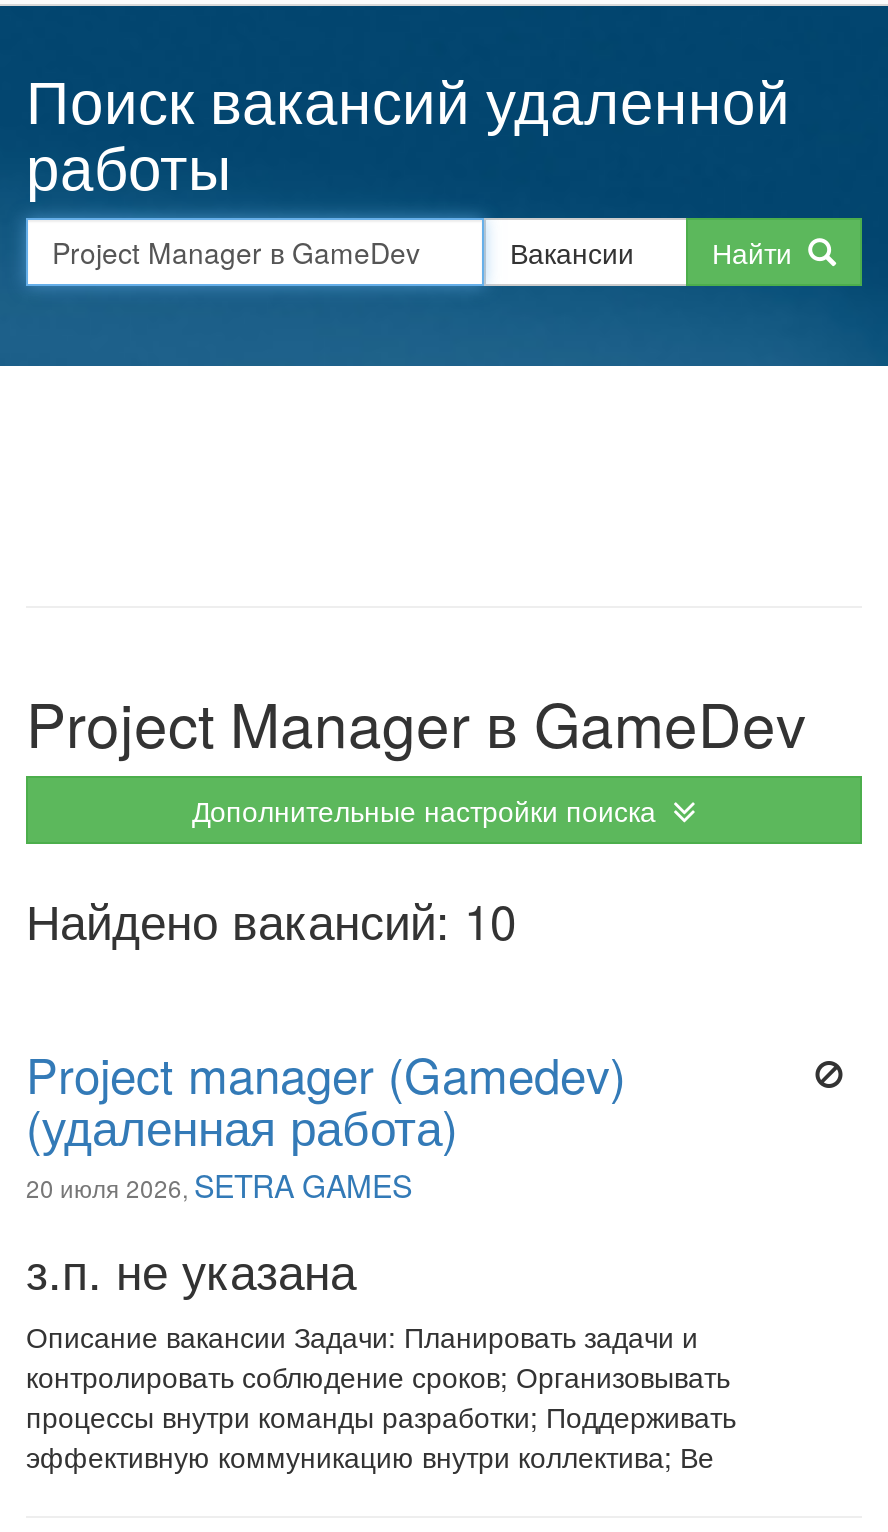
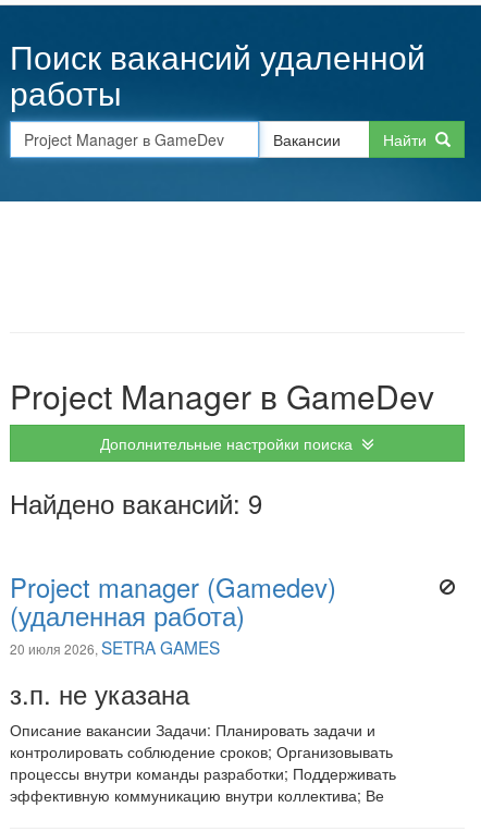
[26,886,516,954] Найдено вакансий: 10 -> [10,485,262,522] Найдено вакансий: 9

